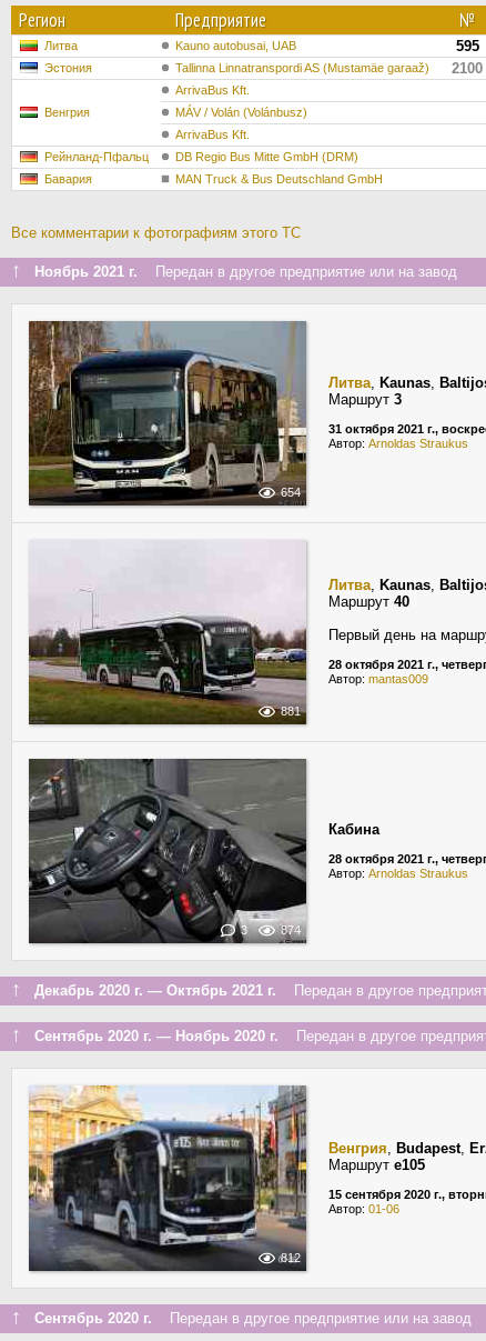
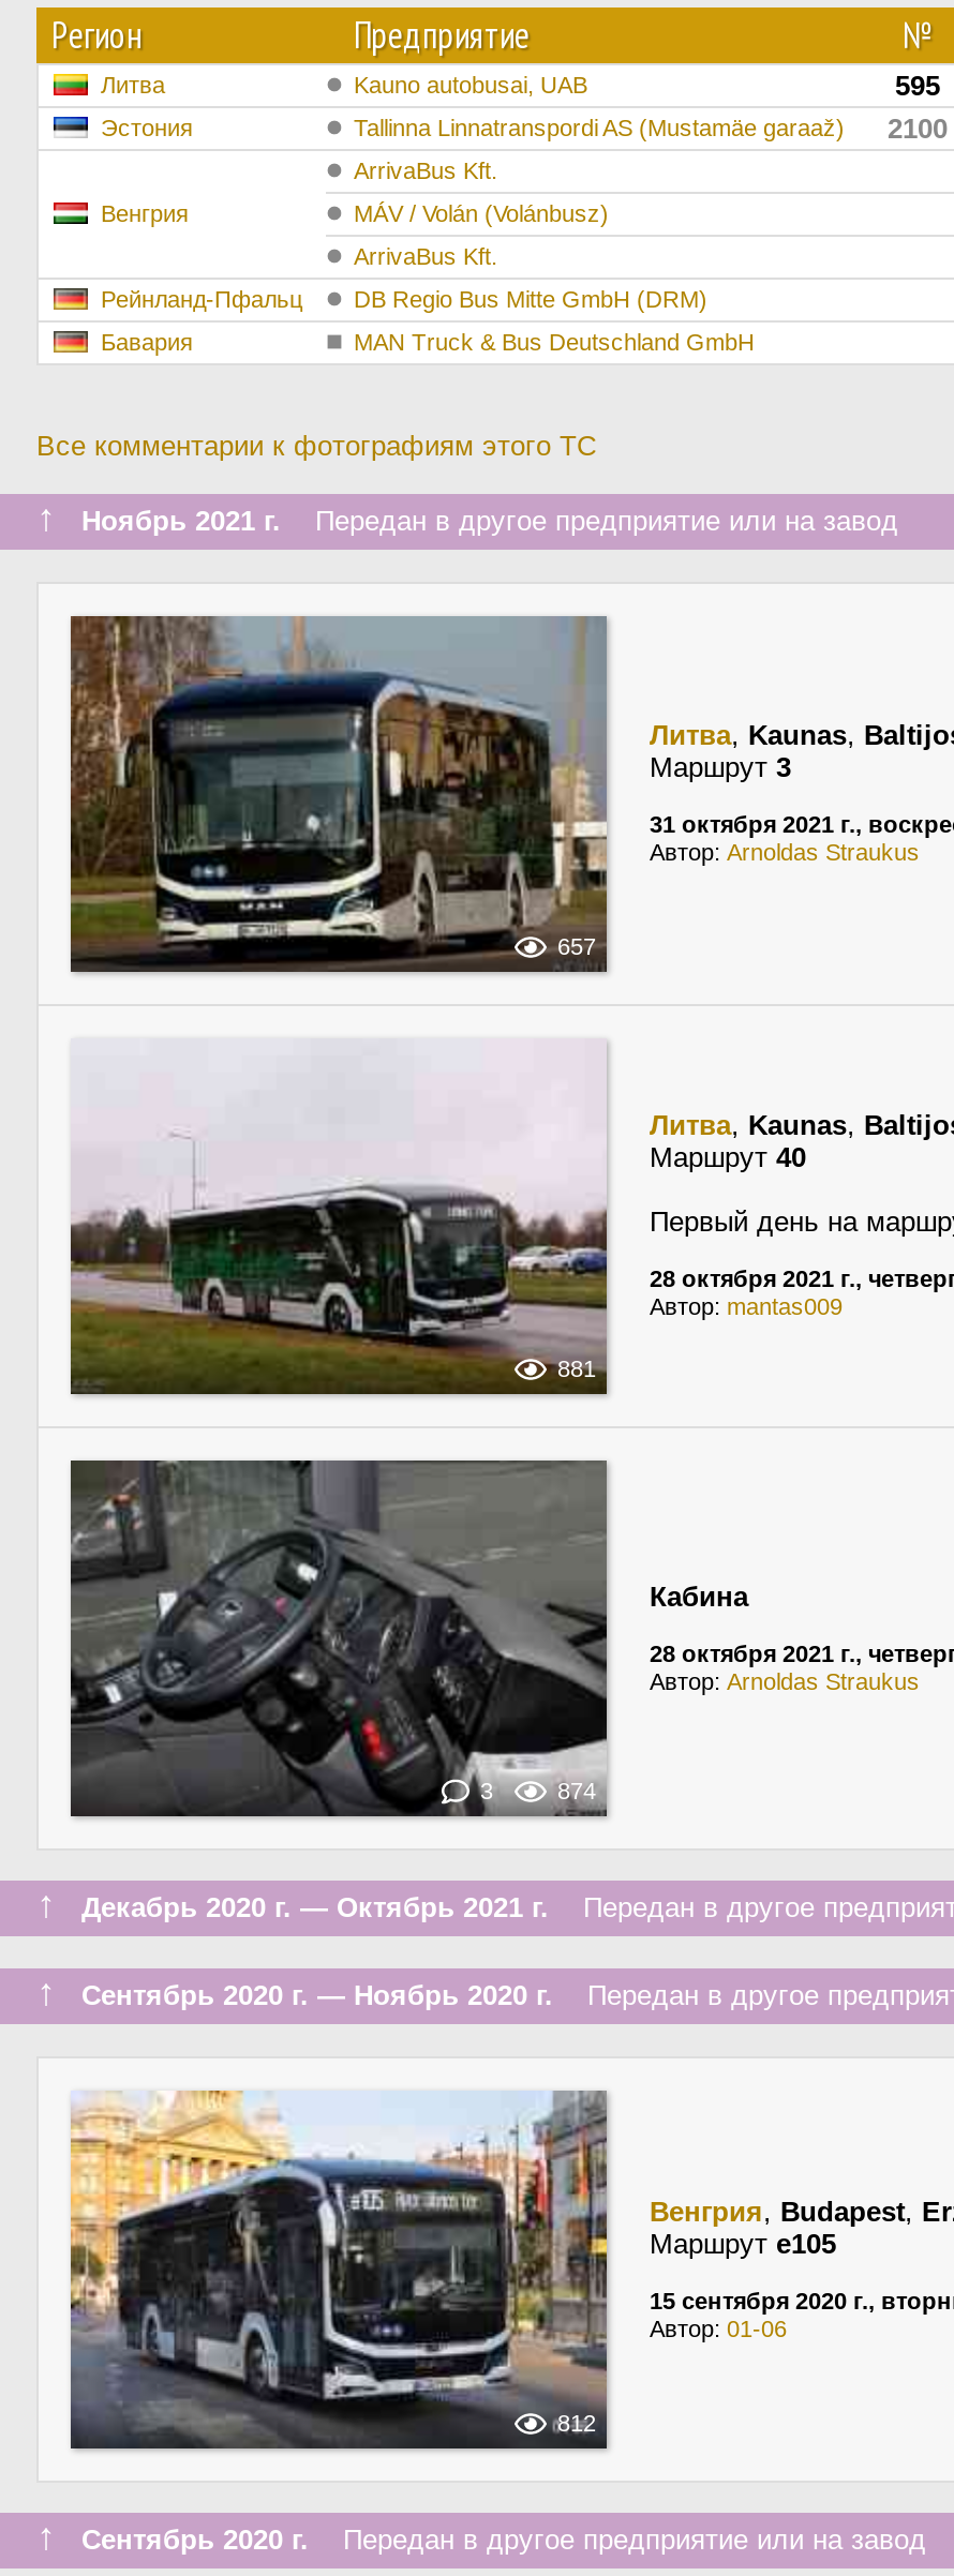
[281,486,301,499] 654 -> [557,933,596,959] 657

